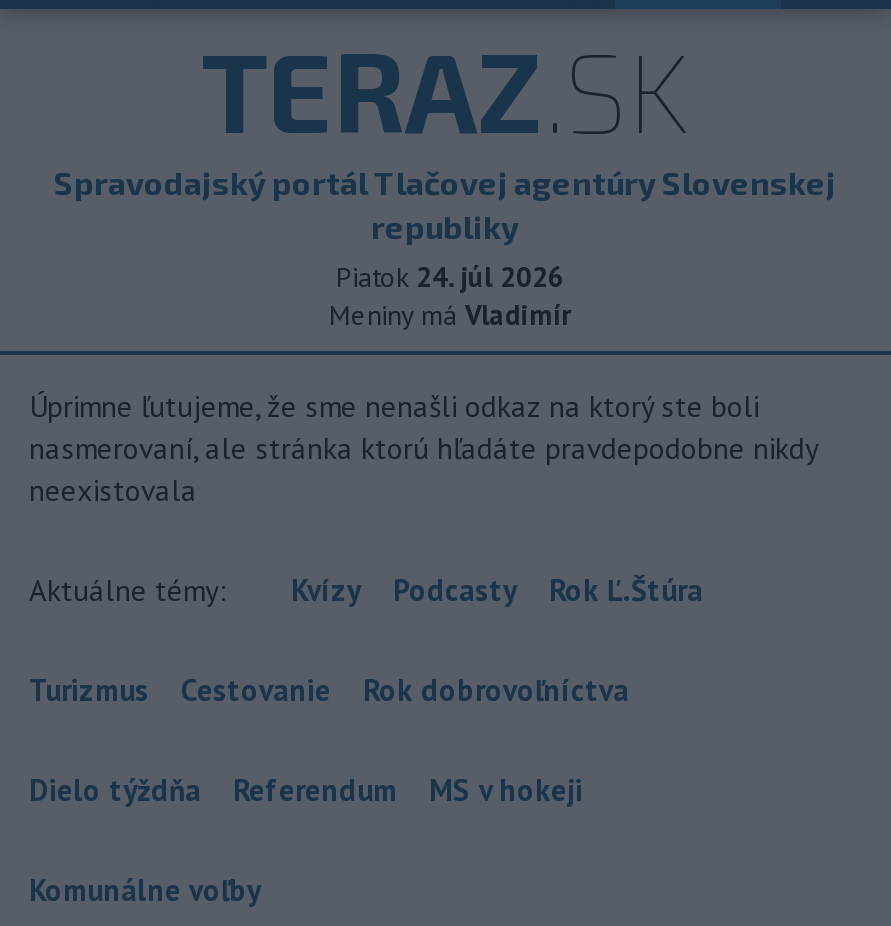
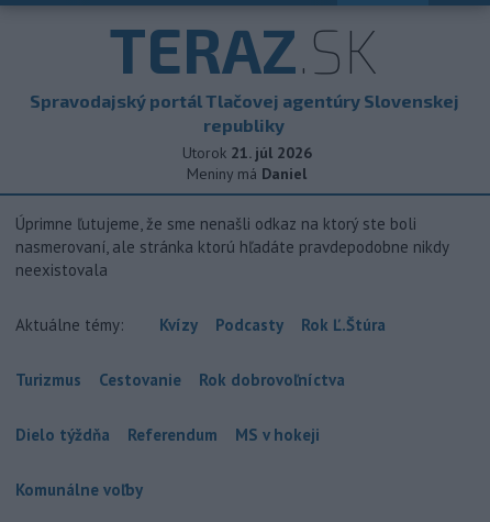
[336,259,564,295] Piatok 24. júl 2026 -> [182,143,311,163] Utorok 21. júl 2026
[329,297,571,333] Meniny má Vladimír -> [187,164,307,184] Meniny má Daniel

